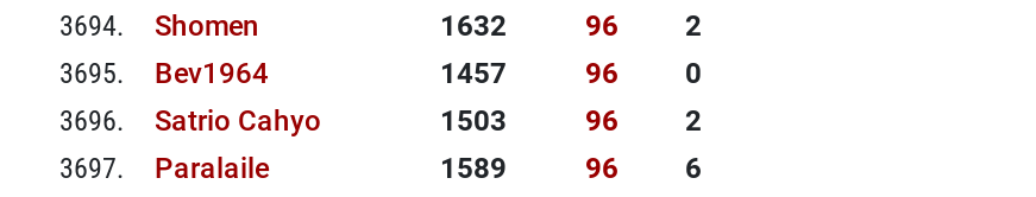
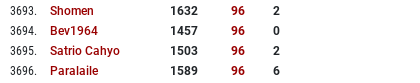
[59,10,259,43] 3694. Shomen -> [10,4,94,18] 3693. Shomen
[59,57,269,91] 3695. Bev1964 -> [10,24,98,38] 3694. Bev1964
[59,105,321,138] 3696. Satrio Cahyo -> [10,44,120,58] 3695. Satrio Cahyo
[59,152,269,186] 3697. Paralaile -> [10,64,98,78] 3696. Paralaile

